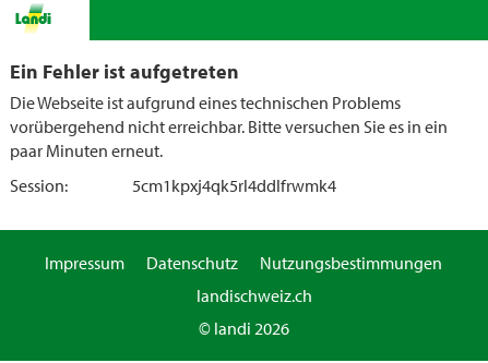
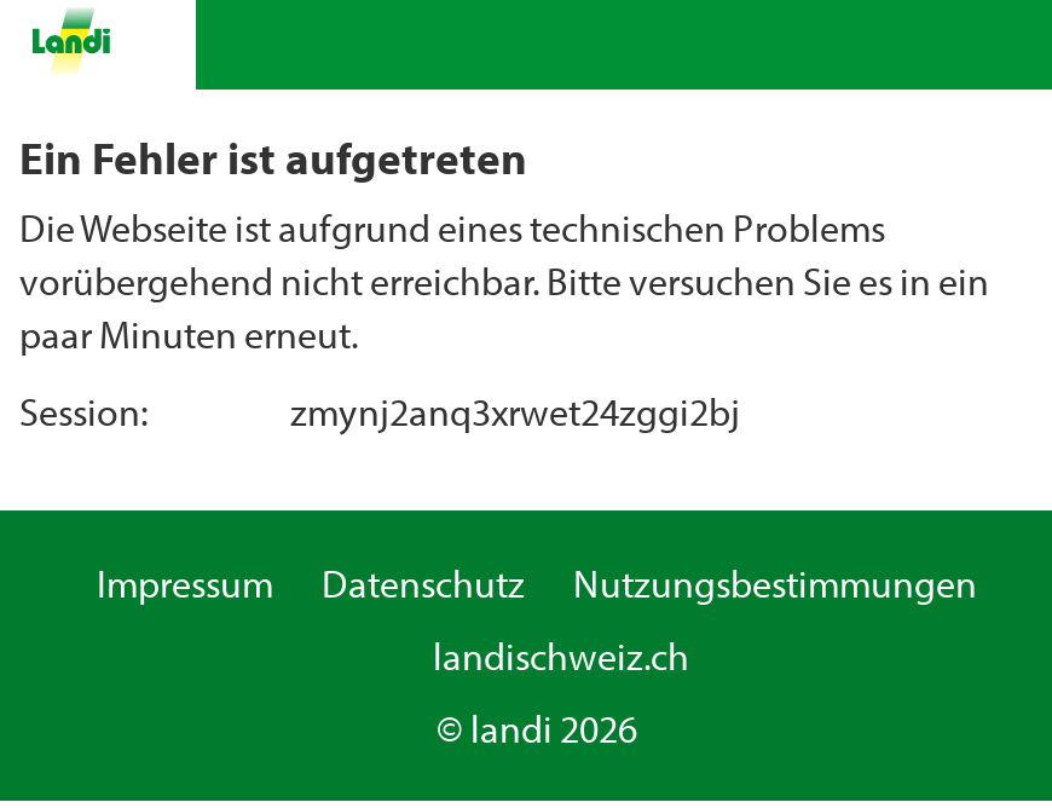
[132,174,336,196] 5cm1kpxj4qk5rl4ddlfrwmk4 -> [290,387,740,435] zmynj2anq3xrwet24zggi2bj

